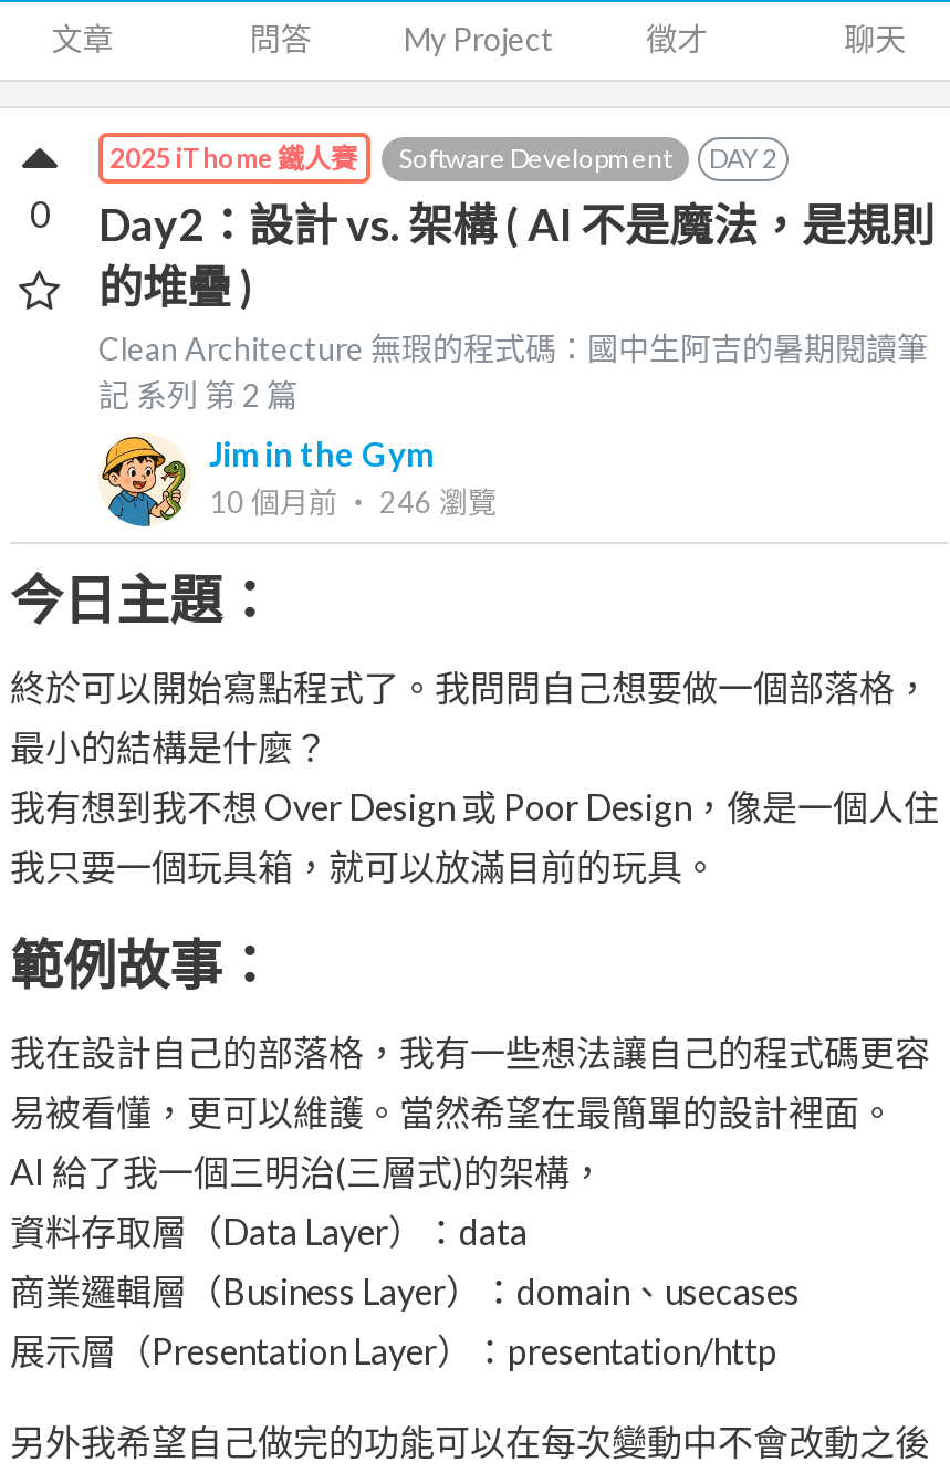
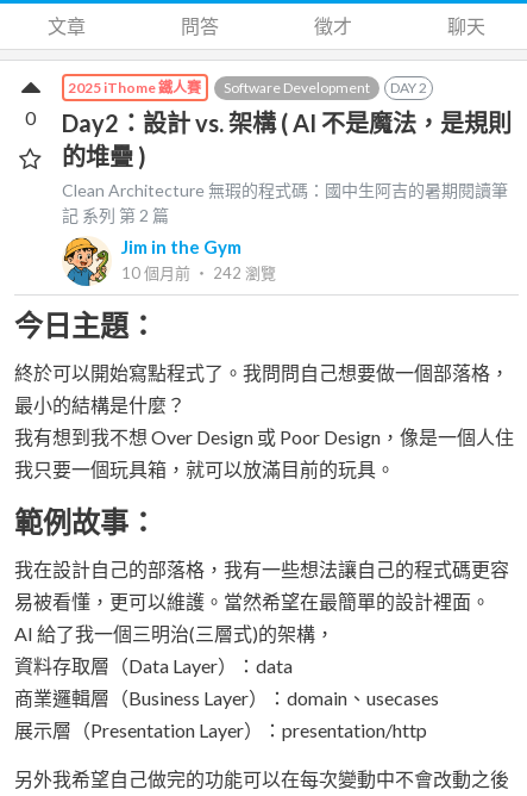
[404,20,554,58] My Project -> none
[209,485,497,521] 10 個月前‧ 246瀏覽 -> [121,264,276,283] 10 個月前‧ 242瀏覽

